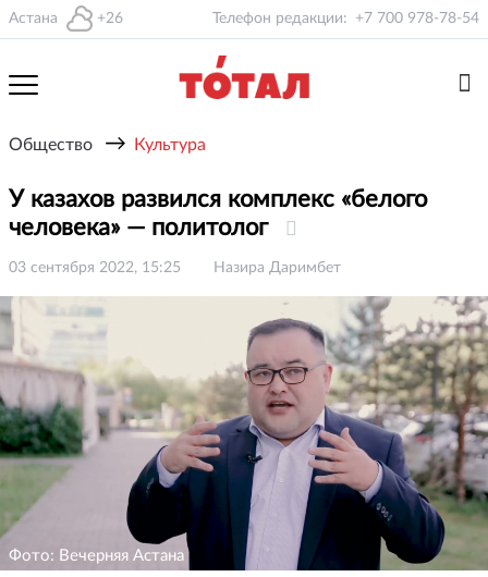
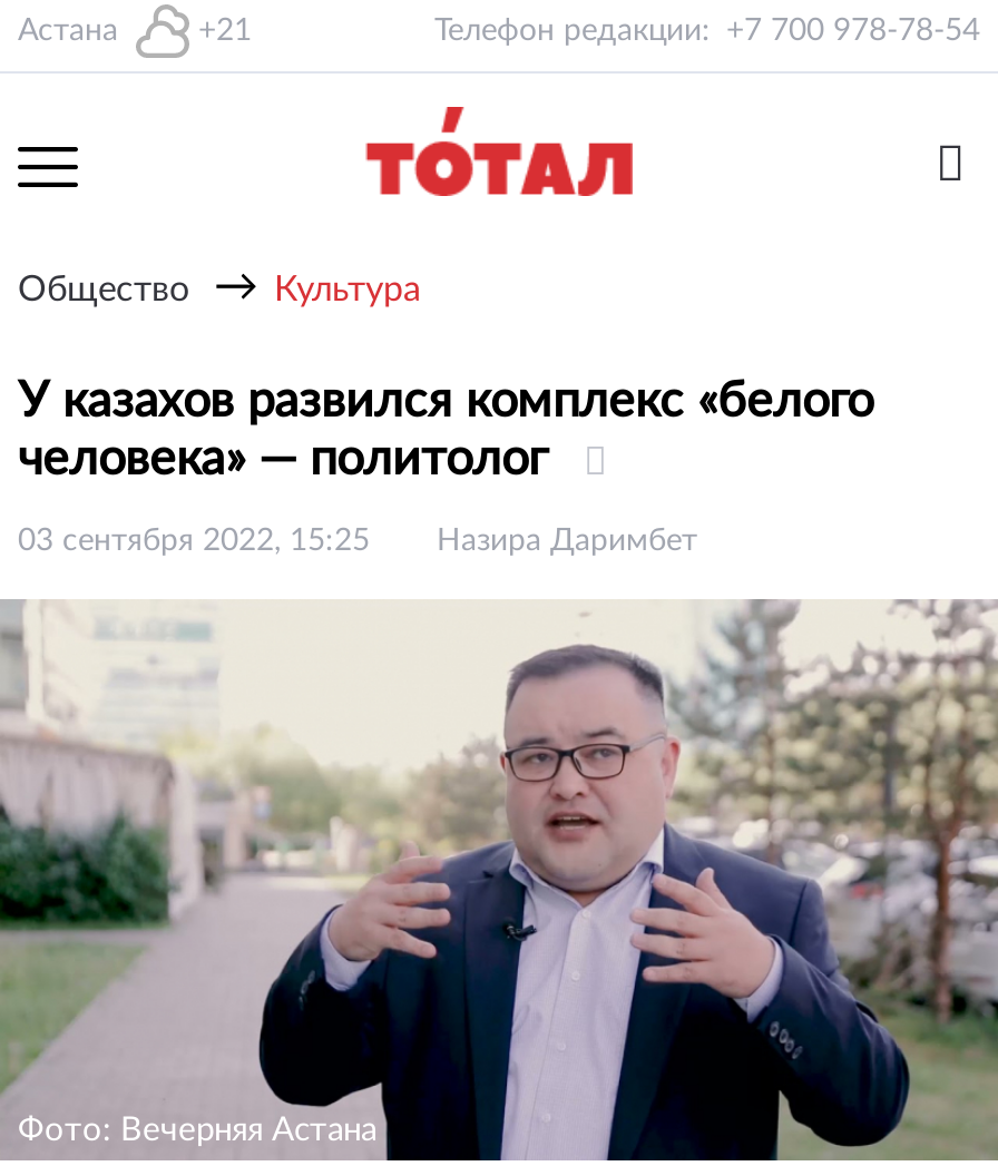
[97,11,123,26] +26 -> [198,16,252,47] +21

